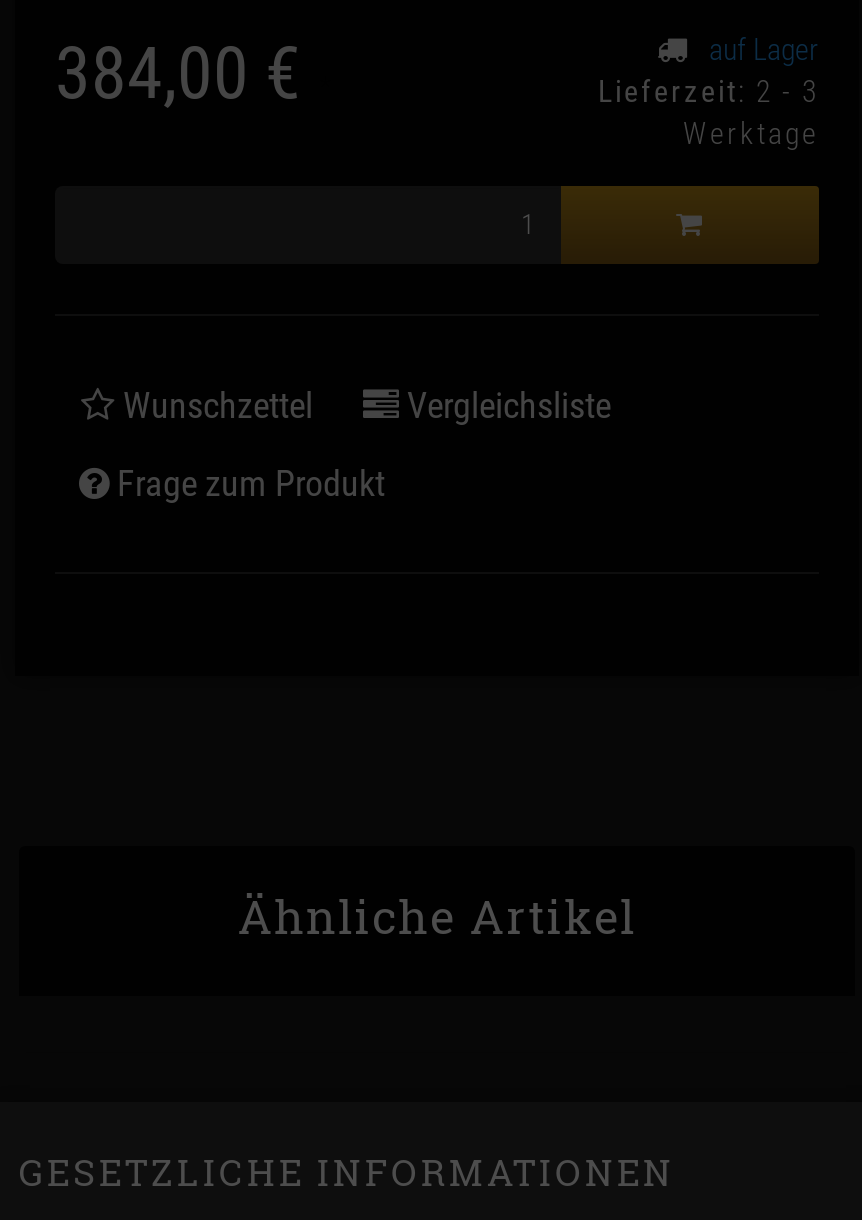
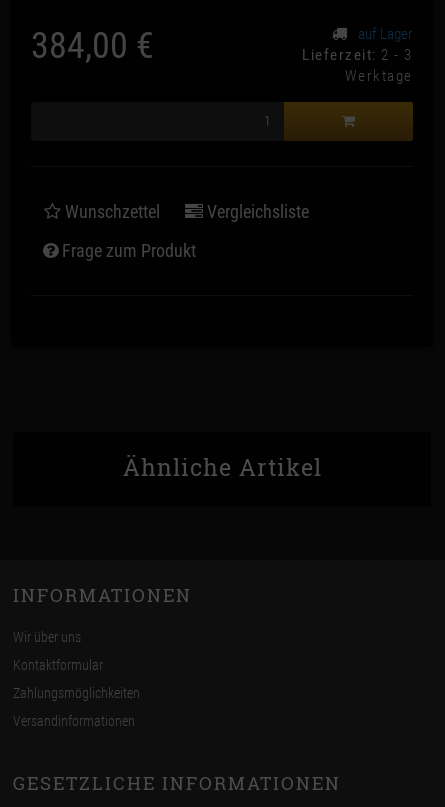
none -> [13,582,192,728] INFORMATIONEN | Wir über uns | Kontaktformular | Zahlungsmöglichkeiten | Versandinformationen

